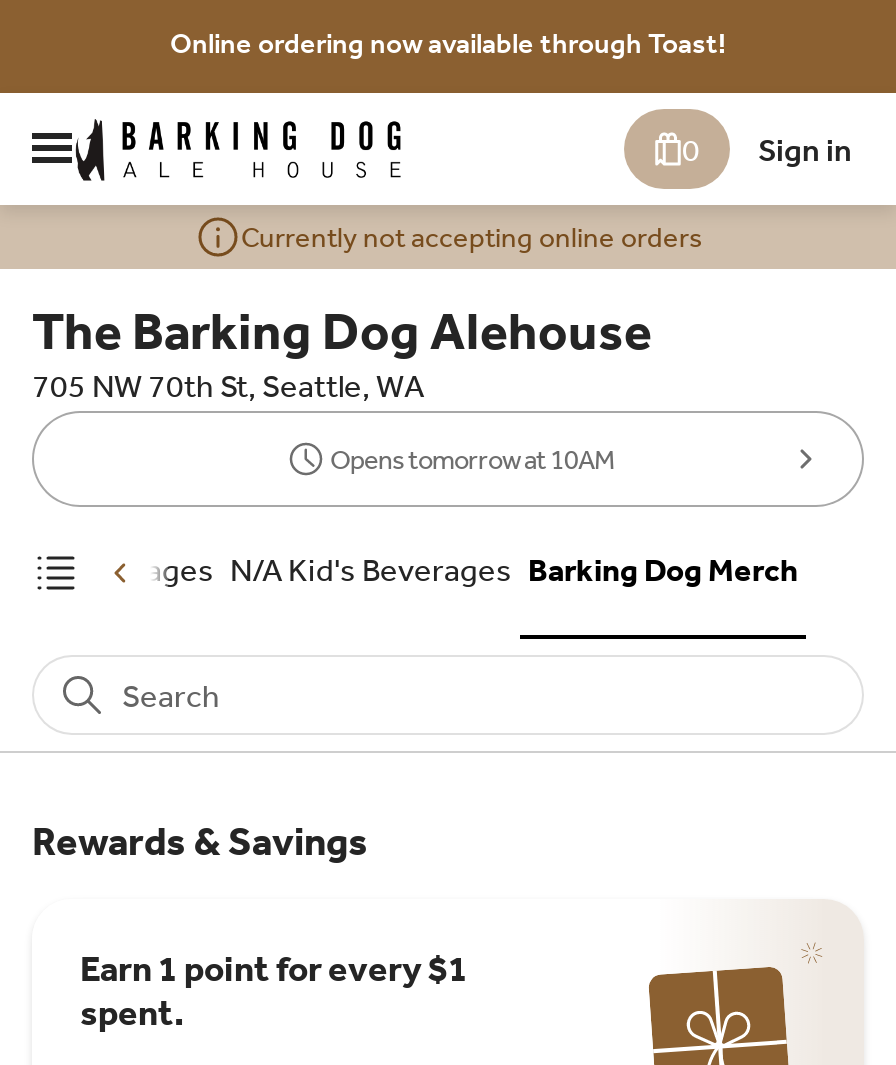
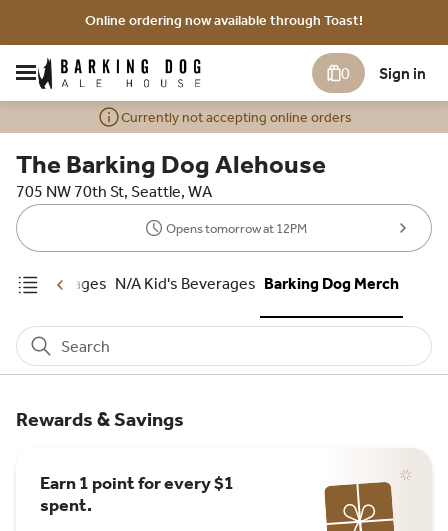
[330,444,614,474] Opens tomorrow at 10AM -> [165,220,306,235] Opens tomorrow at 12PM

